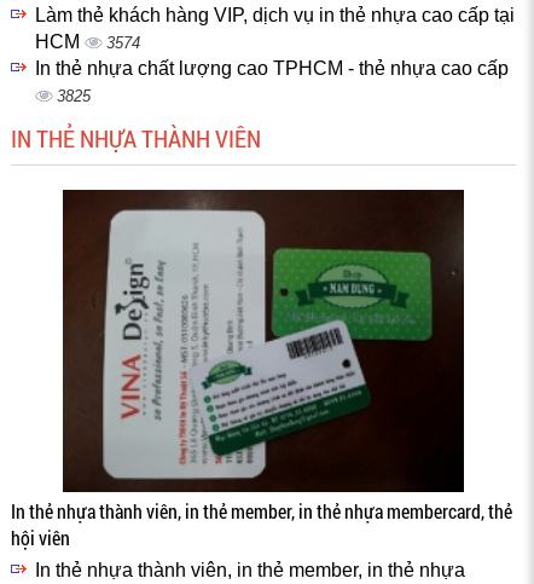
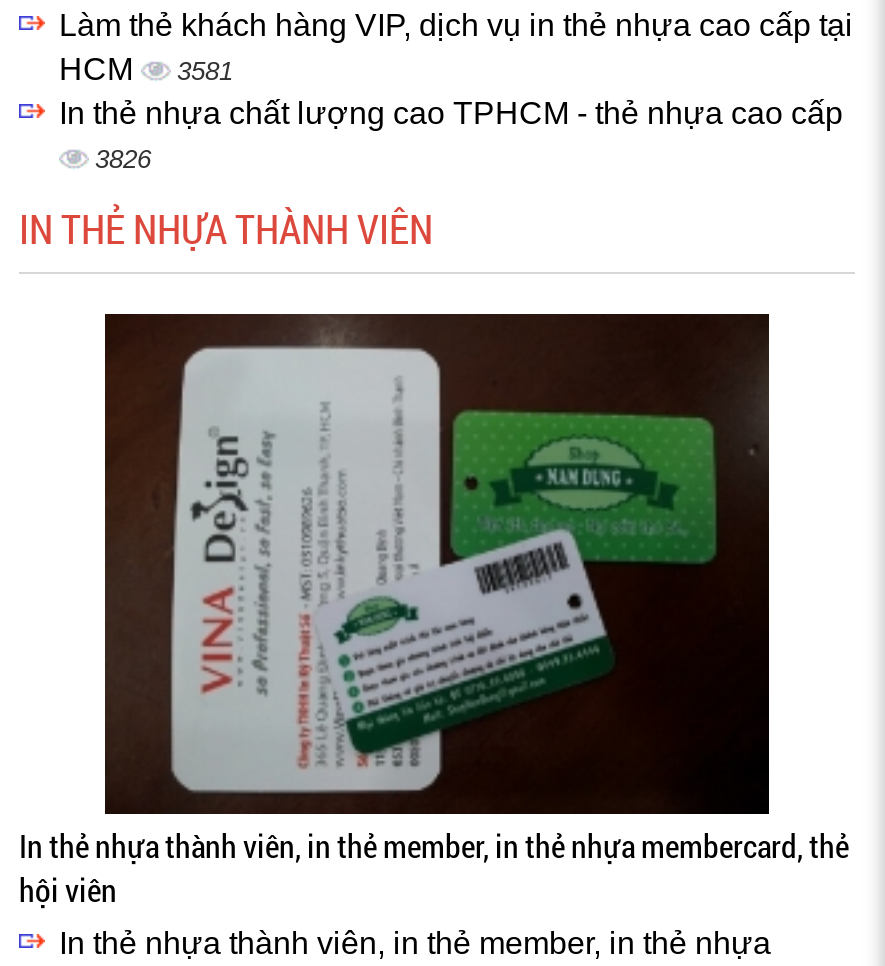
[35,31,140,52] HCM 3574 -> [59,52,233,86] HCM 3581
[57,87,91,105] 3825 -> [95,144,151,174] 3826

